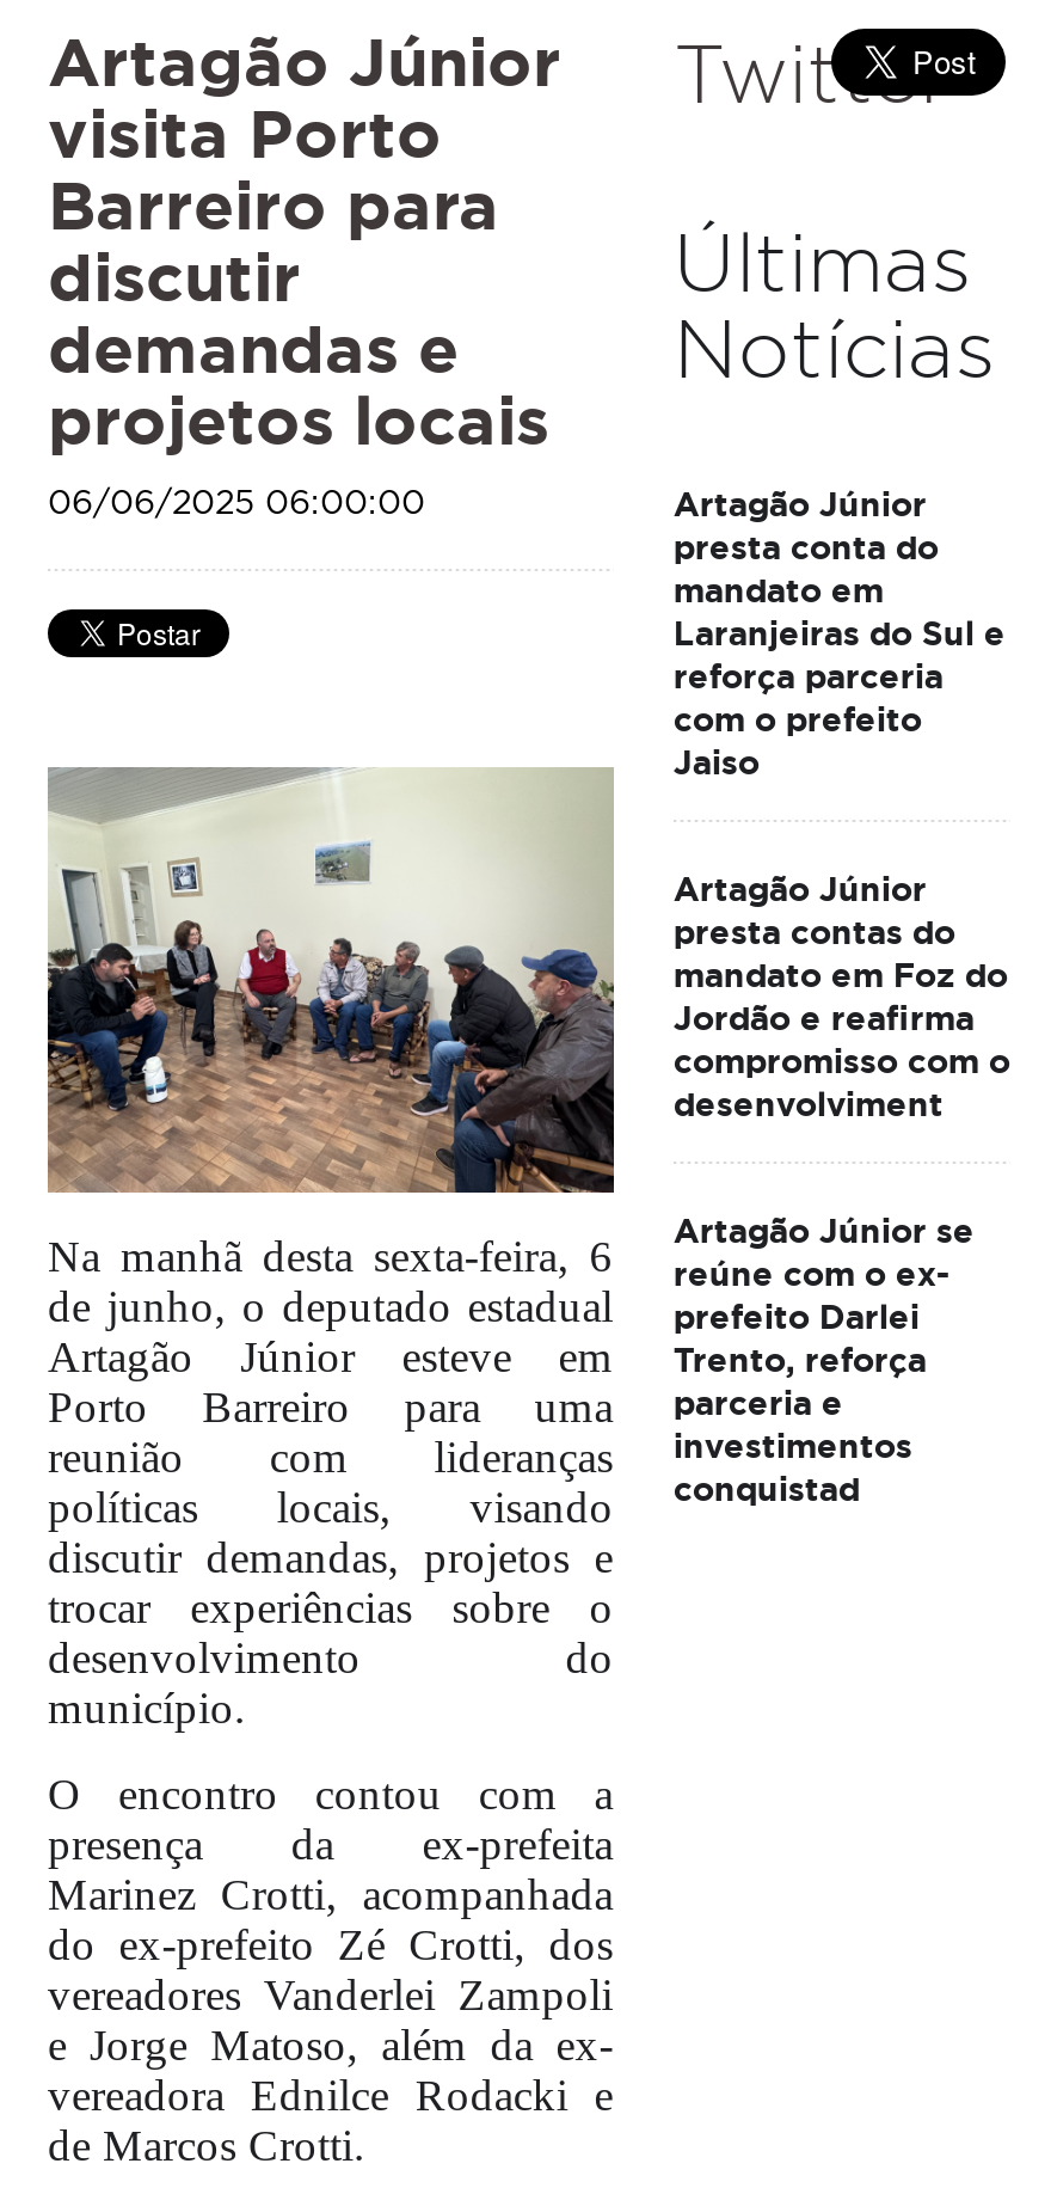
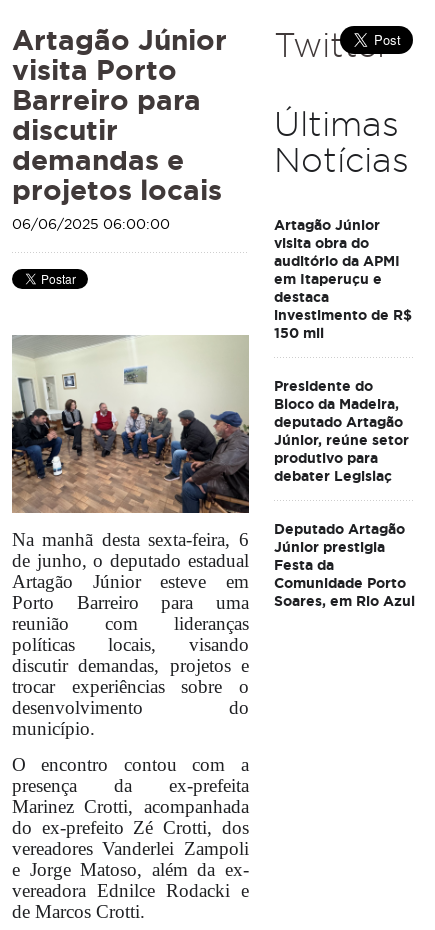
[673,526,1005,784] presta conta do | mandato em | Laranjeiras do Sul e | reforça parceria | com o prefeito | Jaiso -> [274,234,412,342] visita obra do | auditório da APMI | em Itaperuçu e | destaca | investimento de R$ | 150 mil
[673,868,1010,1126] Artagão Júnior | presta contas do | mandato em Foz do | Jordão e reafirma | compromisso com o | desenvolviment -> [274,377,409,485] Presidente do | Bloco da Madeira, | deputado Artagão | Júnior, reúne setor | produtivo para | debater Legislaç
[673,1209,974,1510] Artagão Júnior se | reúne com o ex- | prefeito Darlei | Trento, reforça | parceria e | investimentos | conquistad -> [274,520,415,610] Deputado Artagão | Júnior prestigia | Festa da | Comunidade Porto | Soares, em Rio Azul

